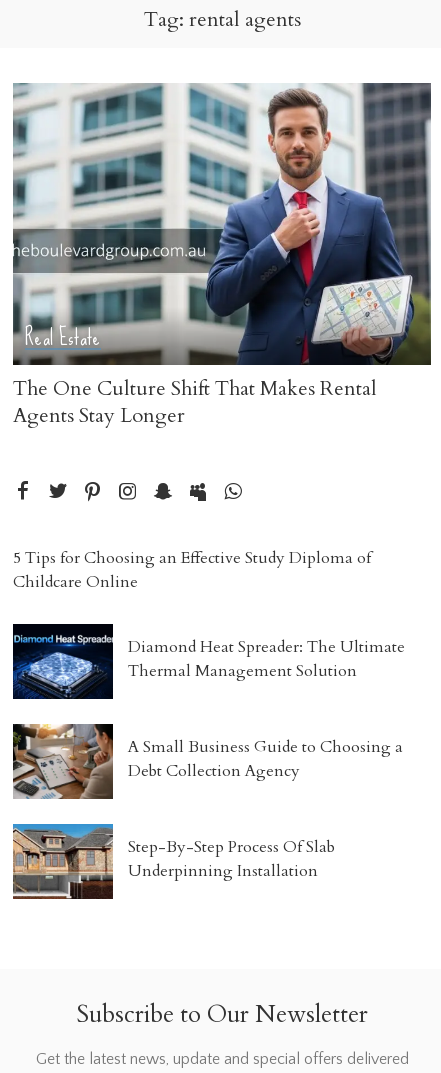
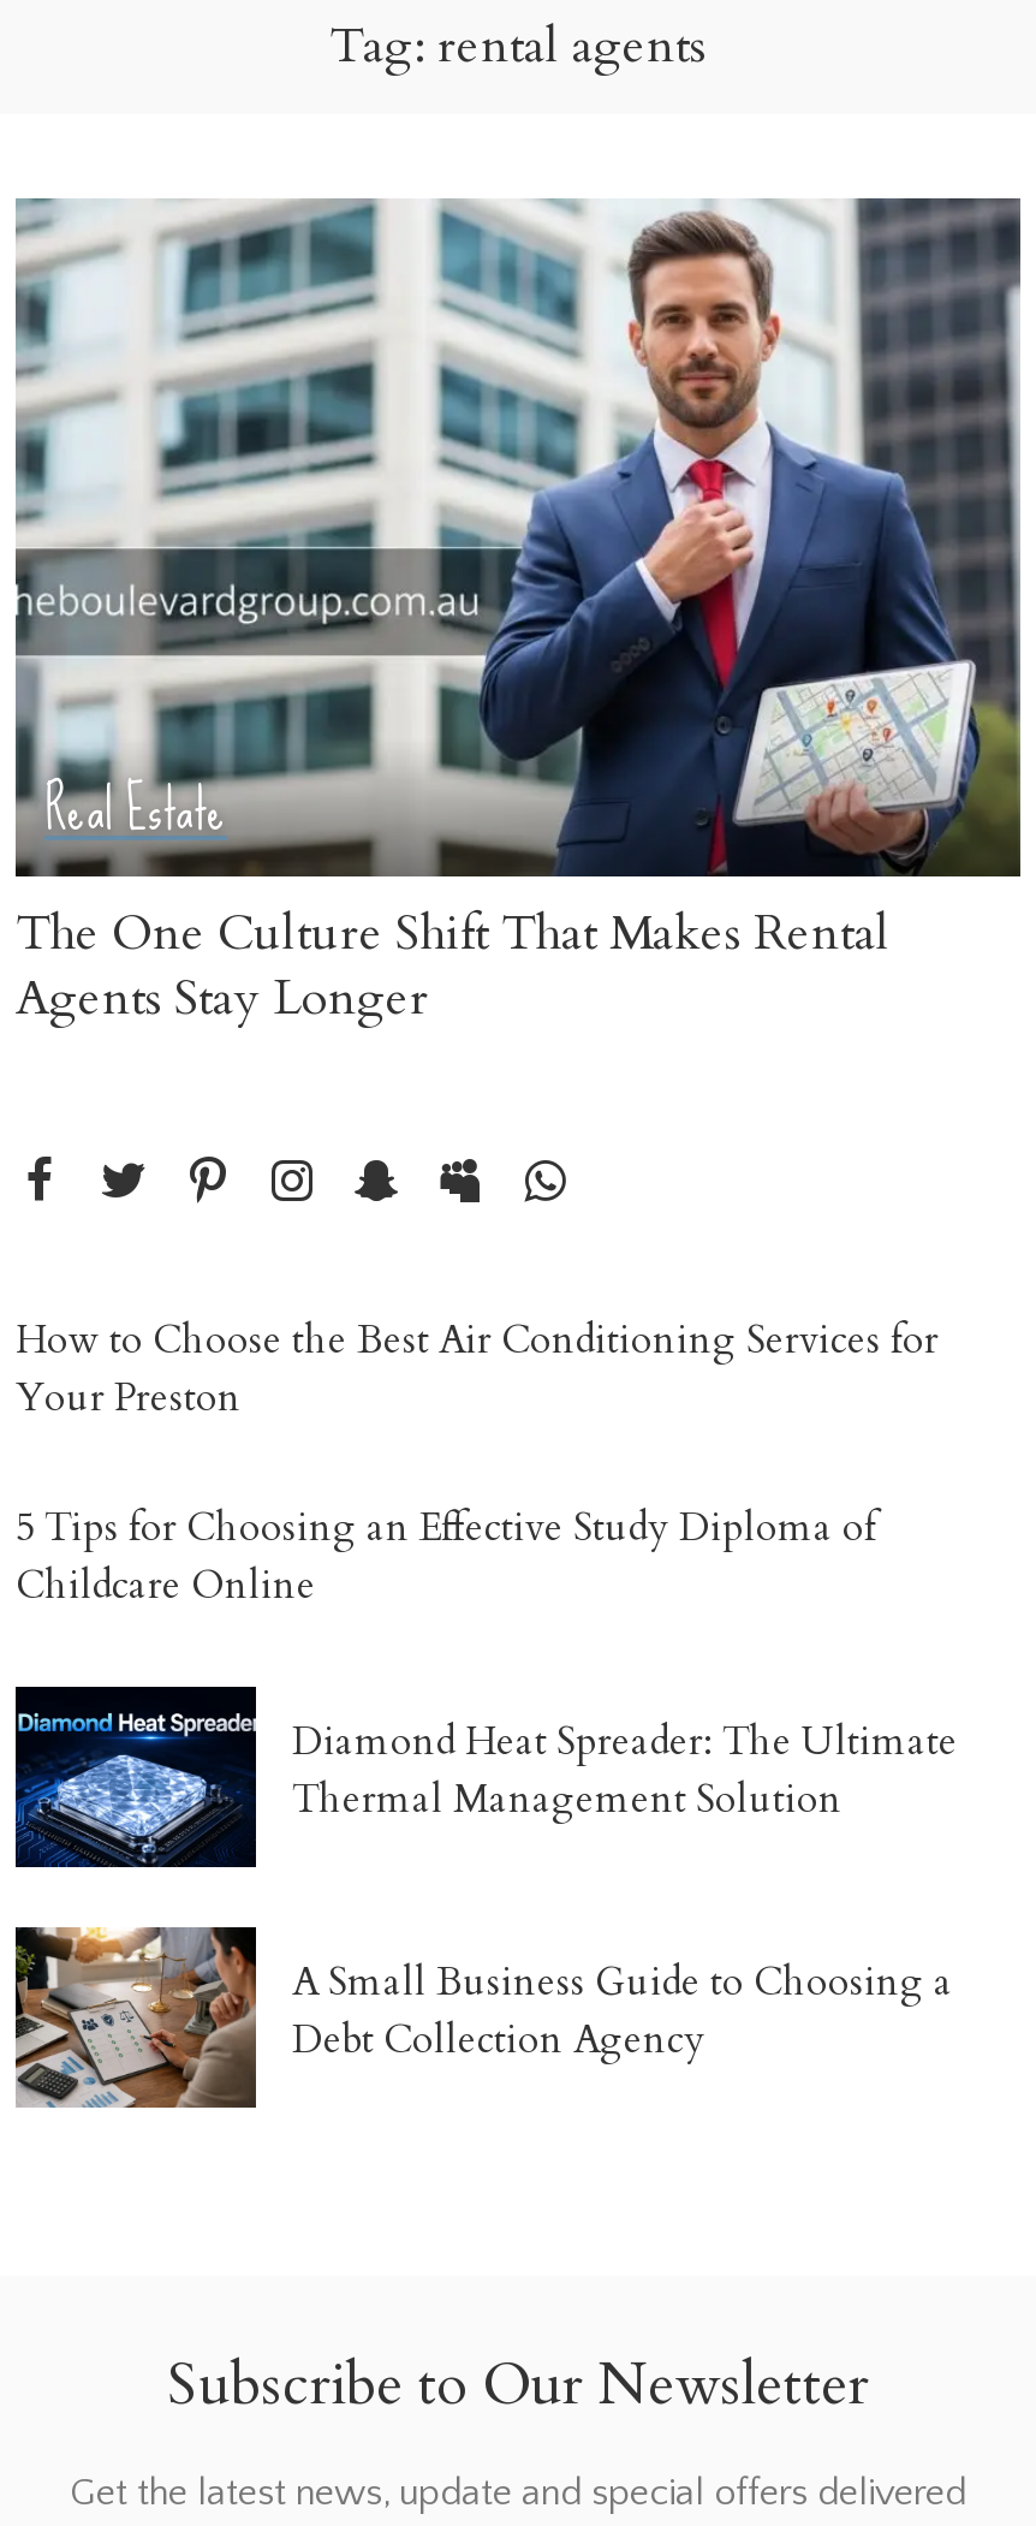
none -> [16,1315,939,1426] How to Choose the Best Air Conditioning Services for | Your Preston
moved [12,547,405,782] -> [13,1503,958,2068]: [image] | 5 Tips for Choosing an Effective Study Diploma of | Childcare Online | Diamond Heat Spreader: The Ultimate | Thermal Management Solution | A Small Business Guide to Choosing a | Debt Collection Agency
[12,823,335,900] [image] | Step-By-Step Process Of Slab | Underpinning Installation -> none

